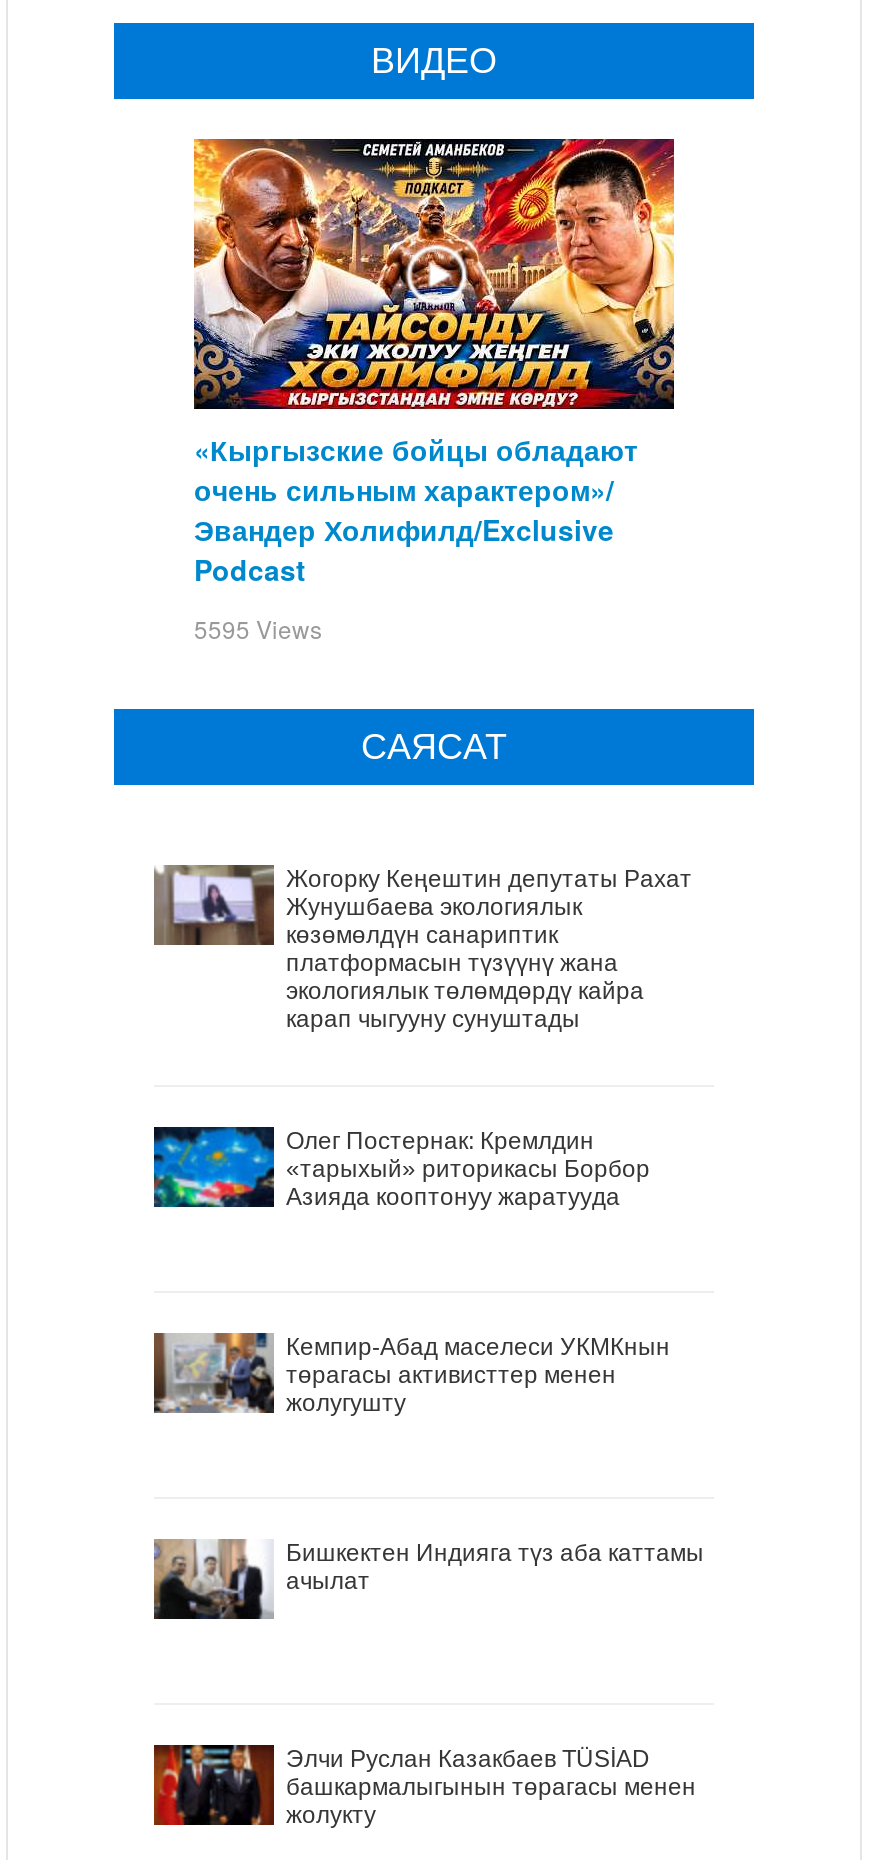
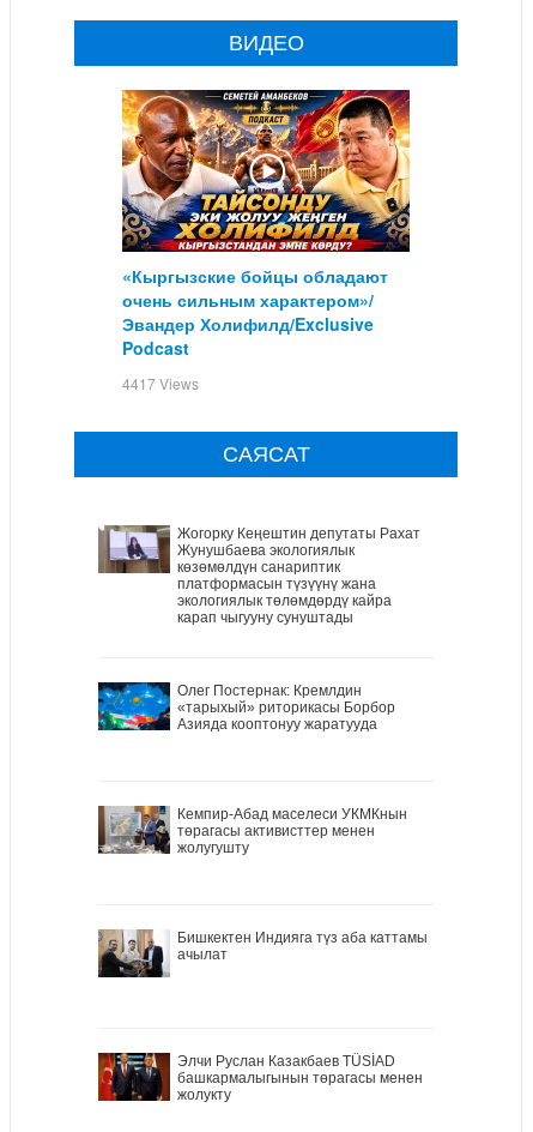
[194,611,322,645] 5595 Views -> [122,373,199,393] 4417 Views

